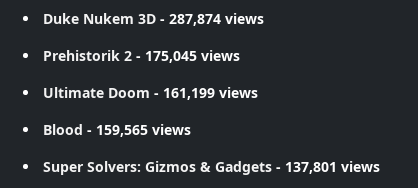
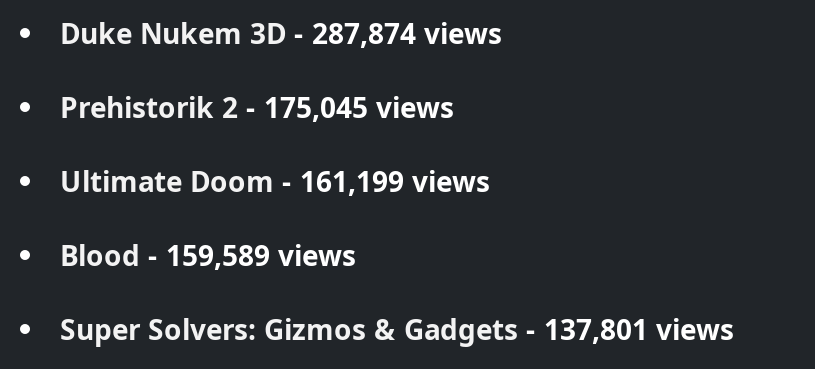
[43,120,191,139] Blood - 159,565 views -> [60,236,356,274] Blood - 159,589 views

